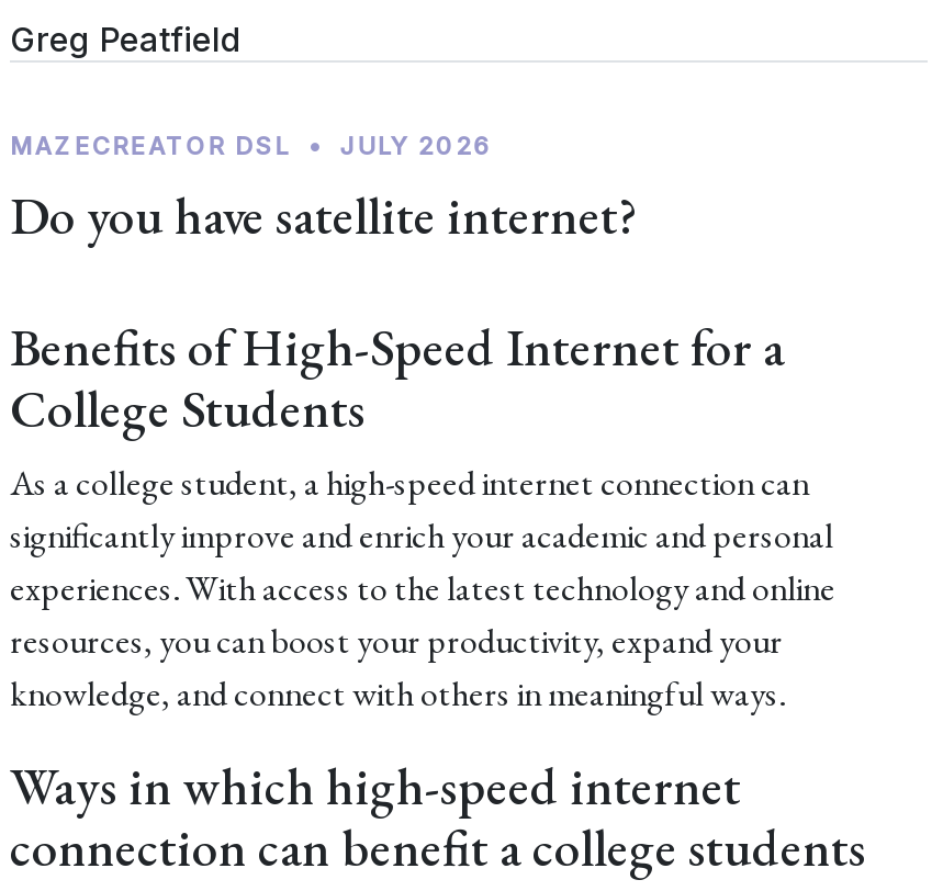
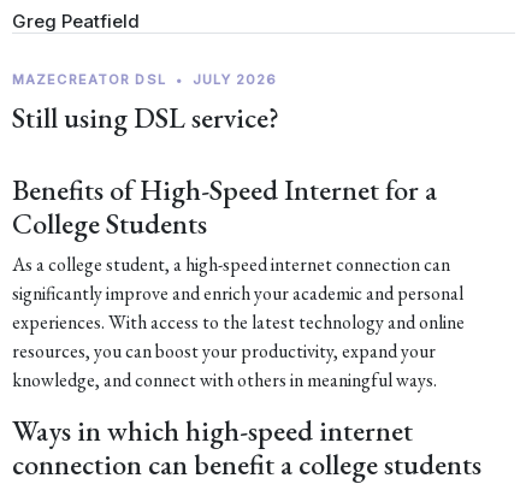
[10,181,638,249] Do you have satellite internet? -> [12,99,279,136] Still using DSL service?

